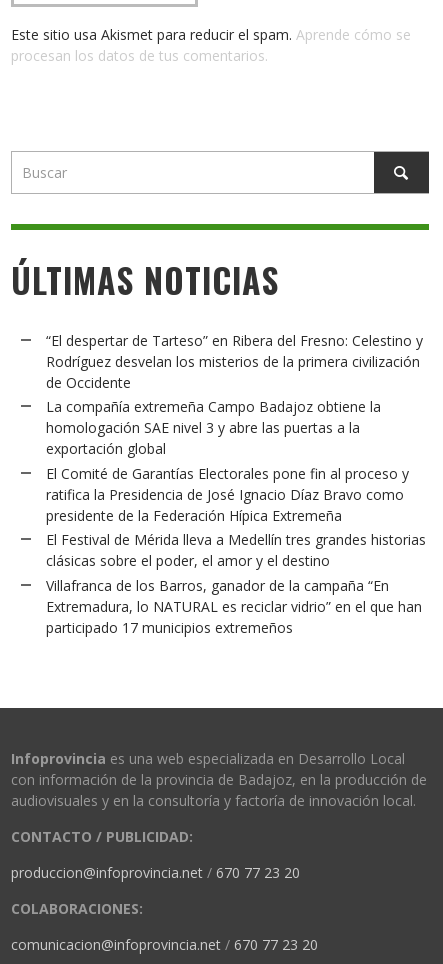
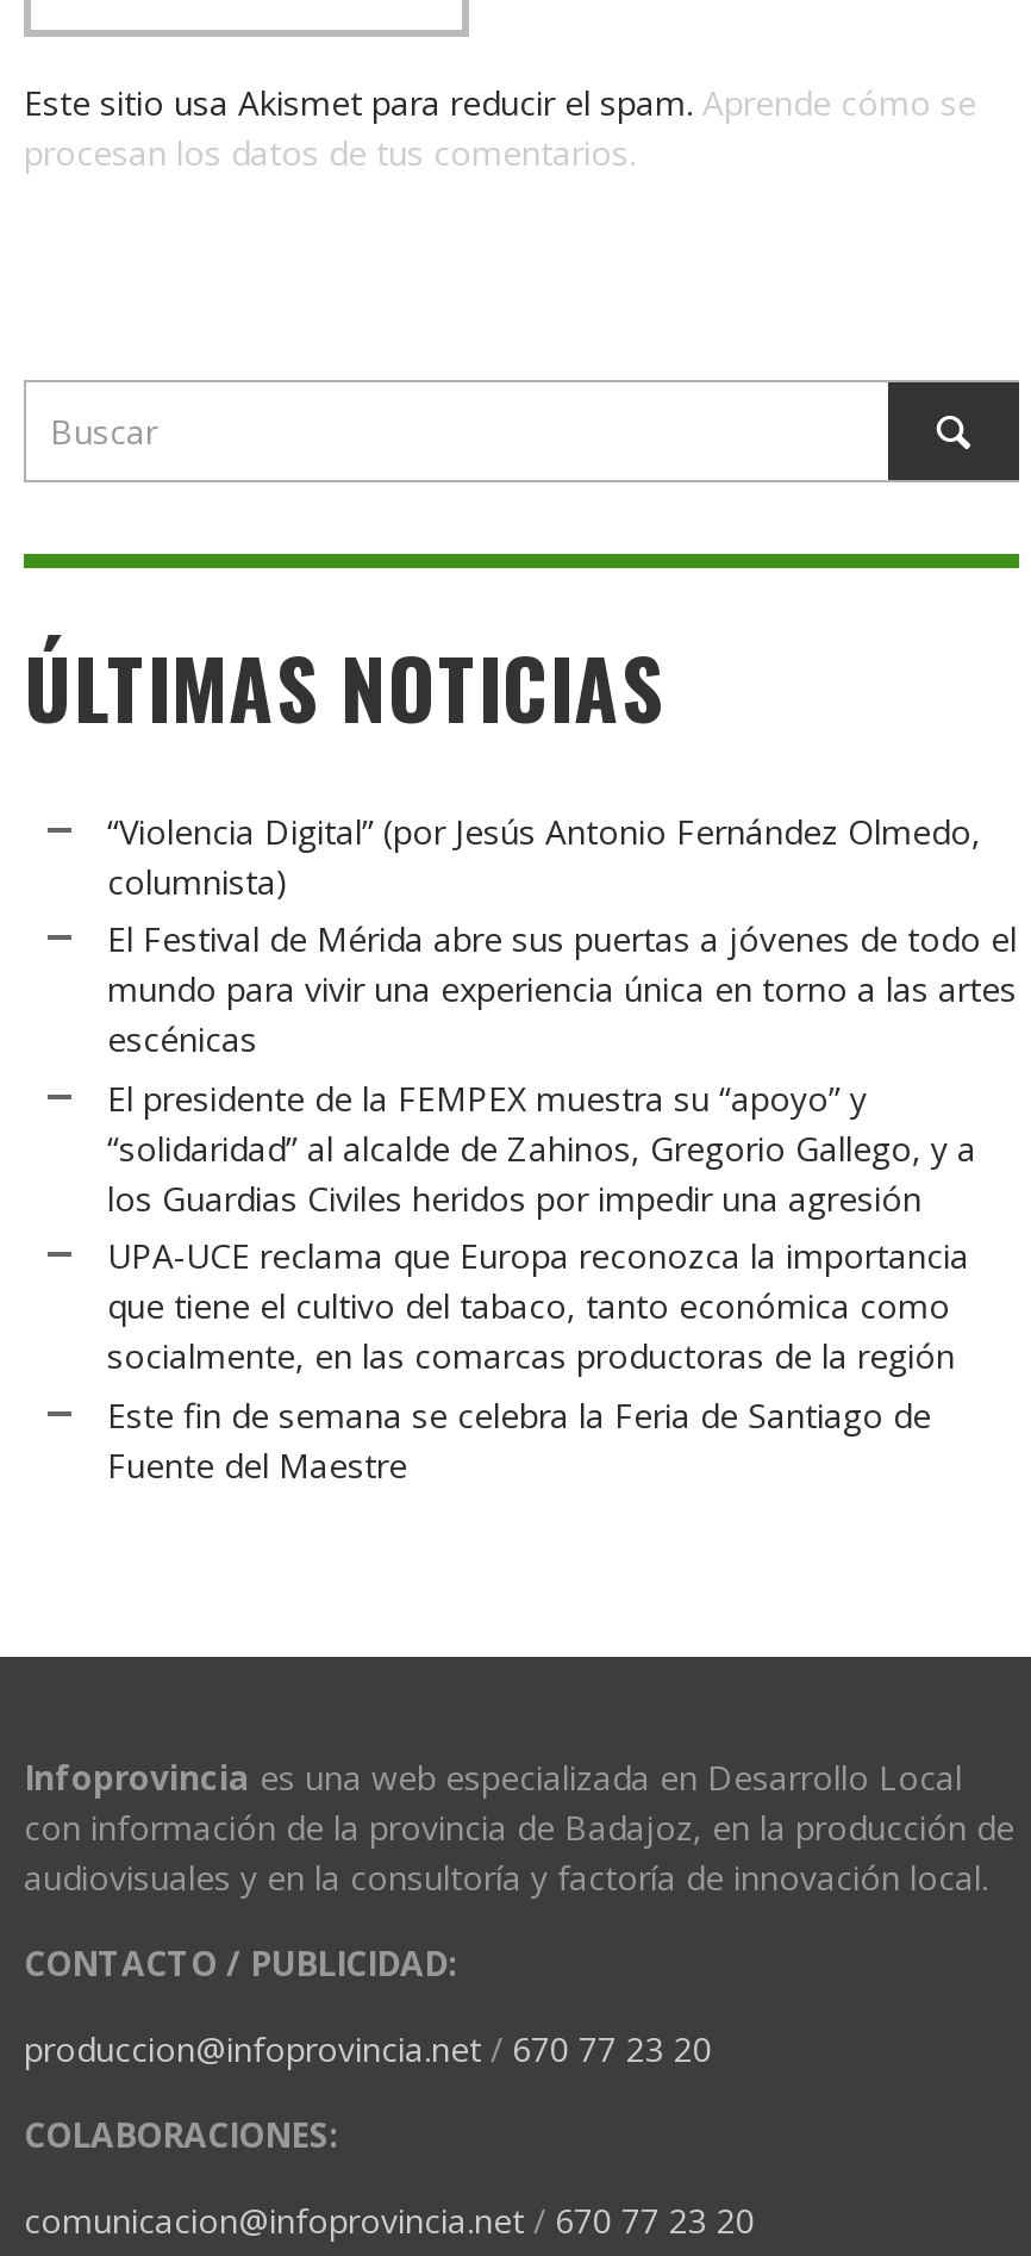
[46,330,426,636] “El despertar de Tarteso” en Ribera del Fresno: Celestino y | Rodríguez desvelan los misterios de la primera civilización | de Occidente | La compañía extremeña Campo Badajoz obtiene la | homologación SAE nivel 3 y abre las puertas a la | exportación global | El Comité de Garantías Electorales pone fin al proceso y | ratifica la Presidencia de José Ignacio Díaz Bravo como | presidente de la Federación Hípica Extremeña | El Festival de Mérida lleva a Medellín tres grandes historias | clásicas sobre el poder, el amor y el destino | Villafranca de los Barros, ganador de la campaña “En | Extremadura, lo NATURAL es reciclar vidrio” en el que han | participado 17 municipios extremeños -> [107,808,1017,1487] “Violencia Digital” (por Jesús Antonio Fernández Olmedo, | columnista) | El Festival de Mérida abre sus puertas a jóvenes de todo el | mundo para vivir una experiencia única en torno a las artes | escénicas | El presidente de la FEMPEX muestra su “apoyo” y | “solidaridad” al alcalde de Zahinos, Gregorio Gallego, y a | los Guardias Civiles heridos por impedir una agresión | UPA-UCE reclama que Europa reconozca la importancia | que tiene el cultivo del tabaco, tanto económica como | socialmente, en las comarcas productoras de la región | Este fin de semana se celebra la Feria de Santiago de | Fuente del Maestre

